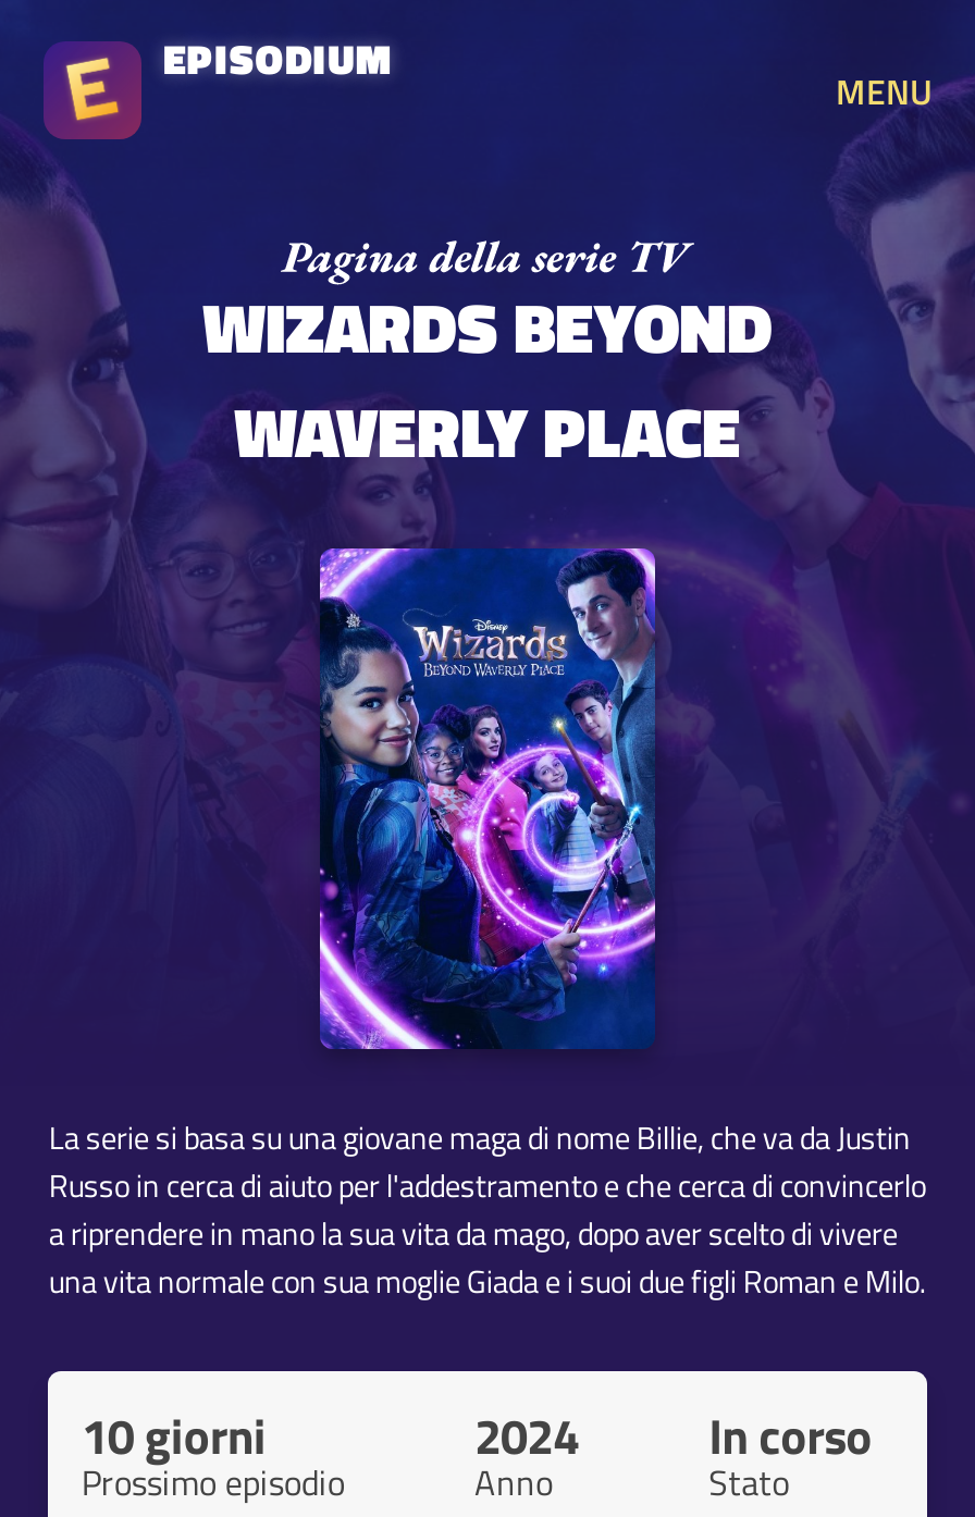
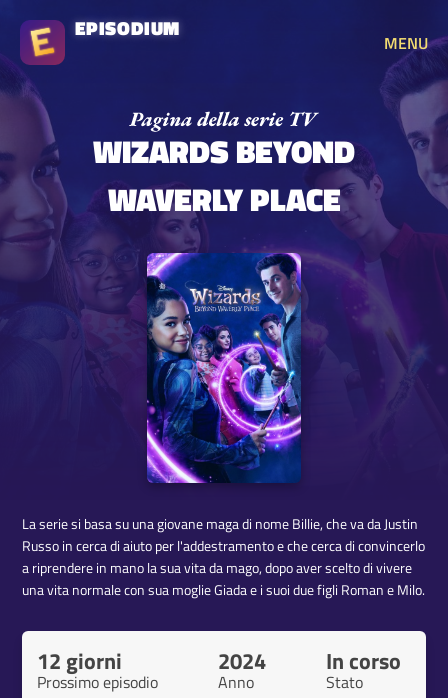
[81,1399,266,1473] 10 giorni -> [37,644,122,678] 12 giorni

